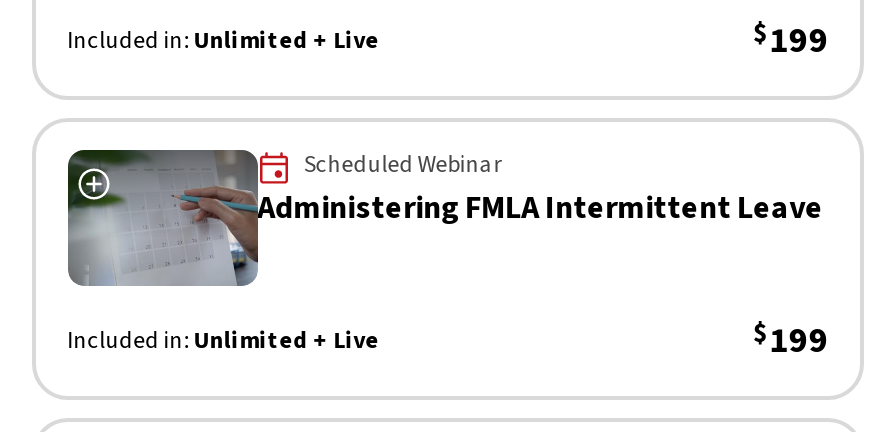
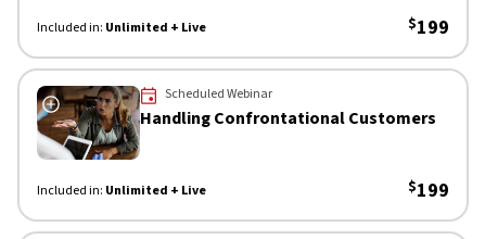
[66,148,823,288] [image] | Administering FMLA Intermittent Leave -> [36,86,436,161] [image] | Handling Confrontational Customers

